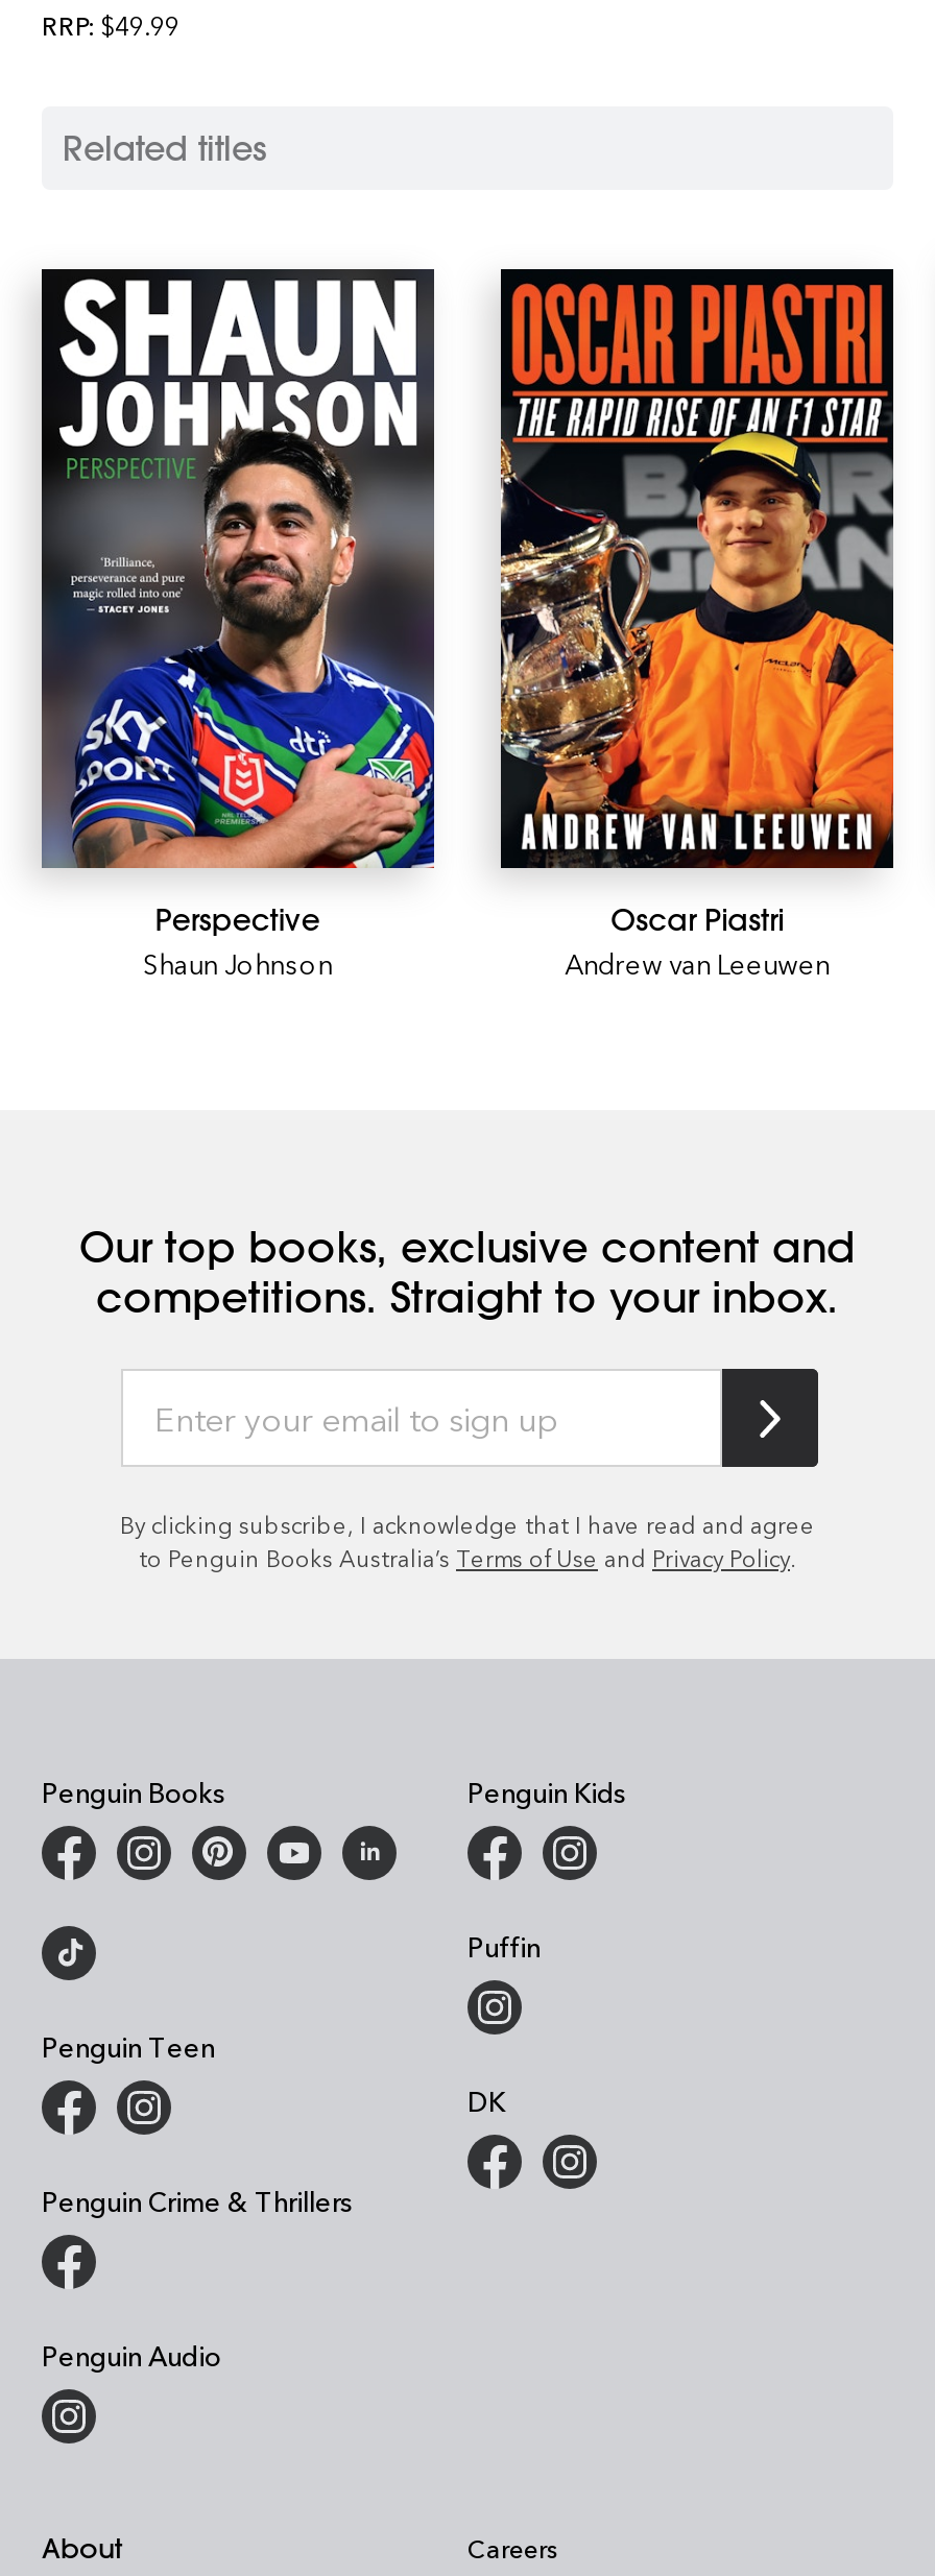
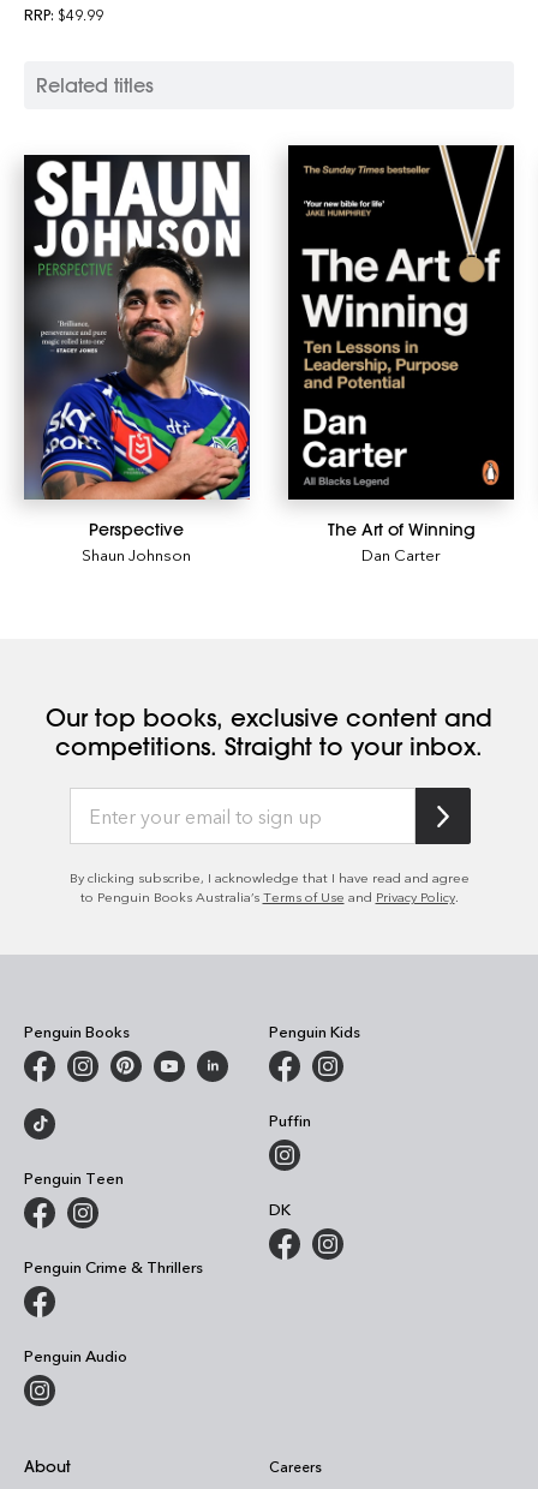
[499,252,895,982] [image] | Oscar Piastri | Andrew van Leeuwen -> [287,144,515,565] [image] | The Art of Winning | Dan Carter

